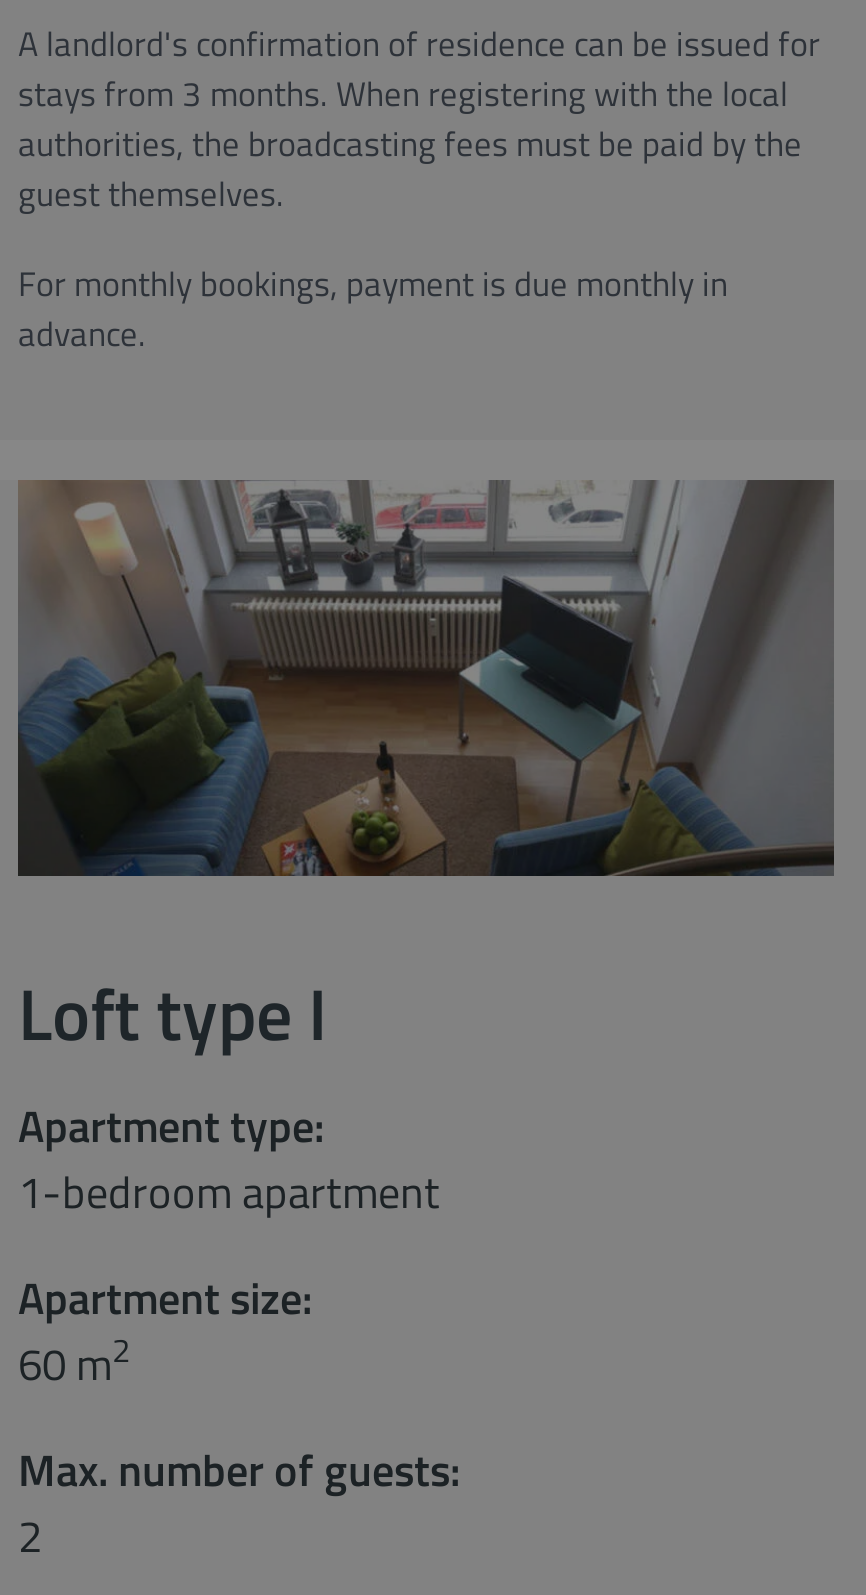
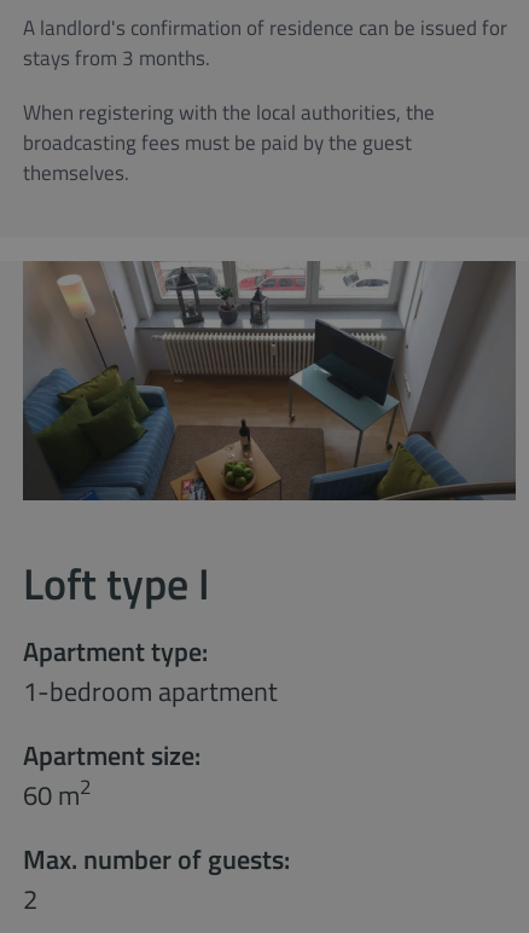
[18,67,802,219] stays from 3 months. When registering with the local | authorities, the broadcasting fees must be paid by the | guest themselves. -> [23,42,210,73] stays from 3 months.
[18,257,728,359] For monthly bookings, payment is due monthly in | advance. -> [23,96,435,188] When registering with the local authorities, the | broadcasting fees must be paid by the guest | themselves.

